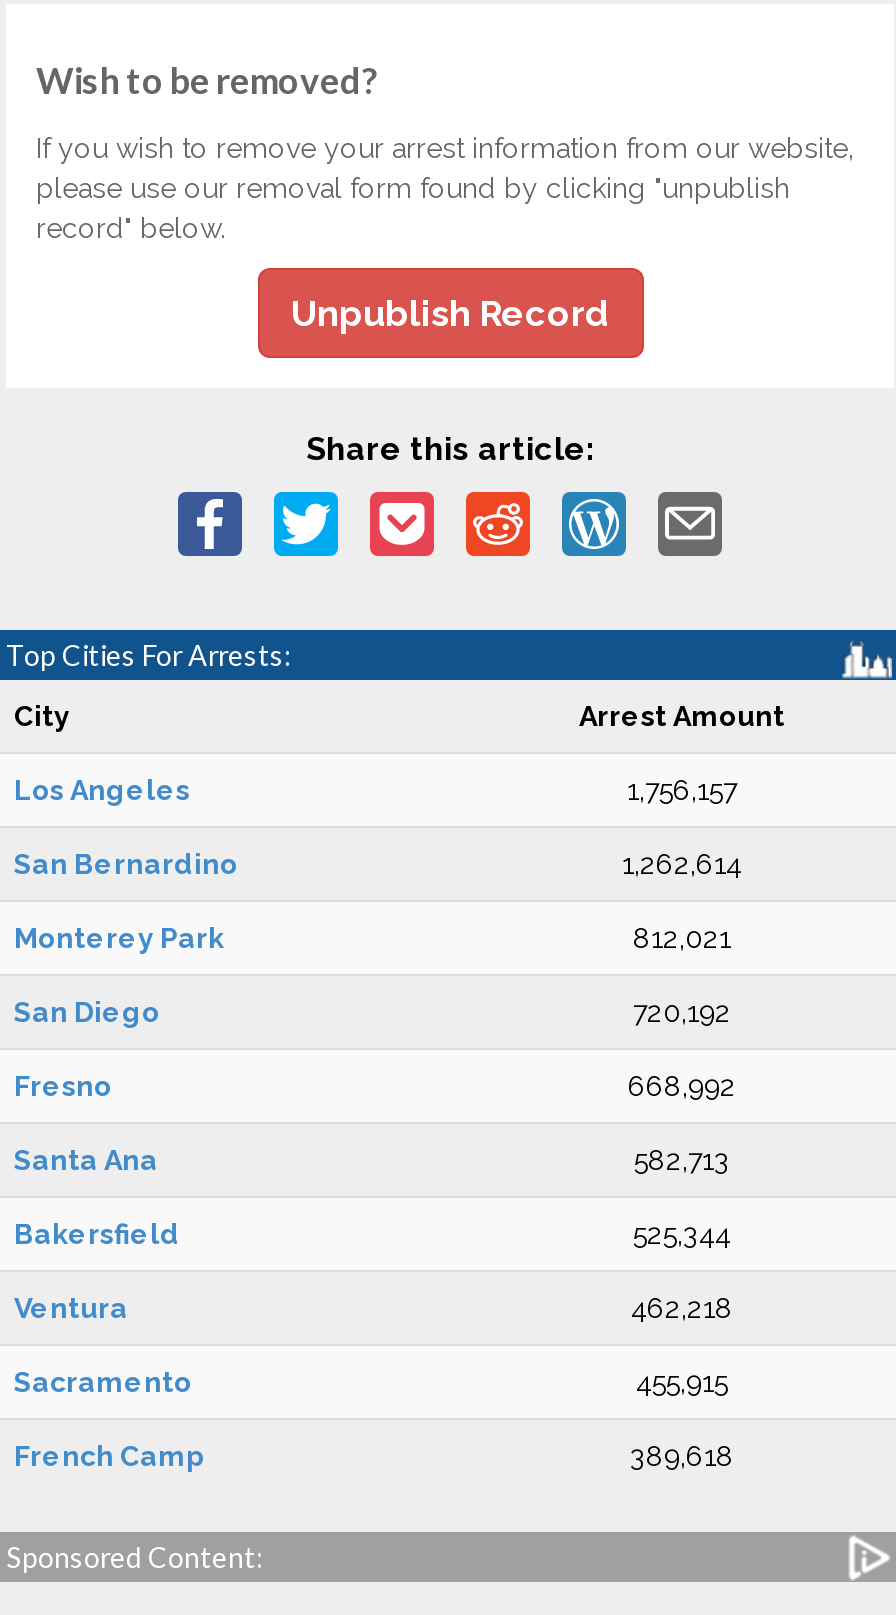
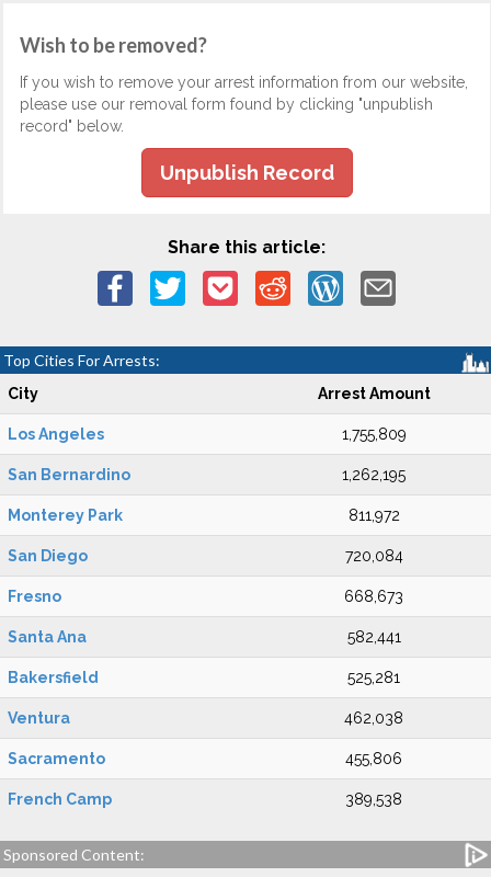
[627,774,737,806] 1,756,157 -> [341,425,406,443] 1,755,809
[622,848,742,880] 1,262,614 -> [342,466,406,483] 1,262,195
[633,922,731,954] 812,021 -> [348,506,399,524] 811,972
[633,996,731,1028] 720,192 -> [345,547,403,565] 720,084
[628,1070,736,1102] 668,992 -> [344,588,403,605] 668,673
[634,1144,730,1176] 582,713 -> [347,628,401,646] 582,441
[633,1218,731,1250] 525,344 -> [347,669,400,686] 525,281
[631,1292,733,1324] 462,218 -> [344,709,403,727] 462,038
[636,1366,728,1398] 455,915 -> [345,750,402,767] 455,806
[630,1440,734,1472] 389,618 -> [345,790,402,808] 389,538

